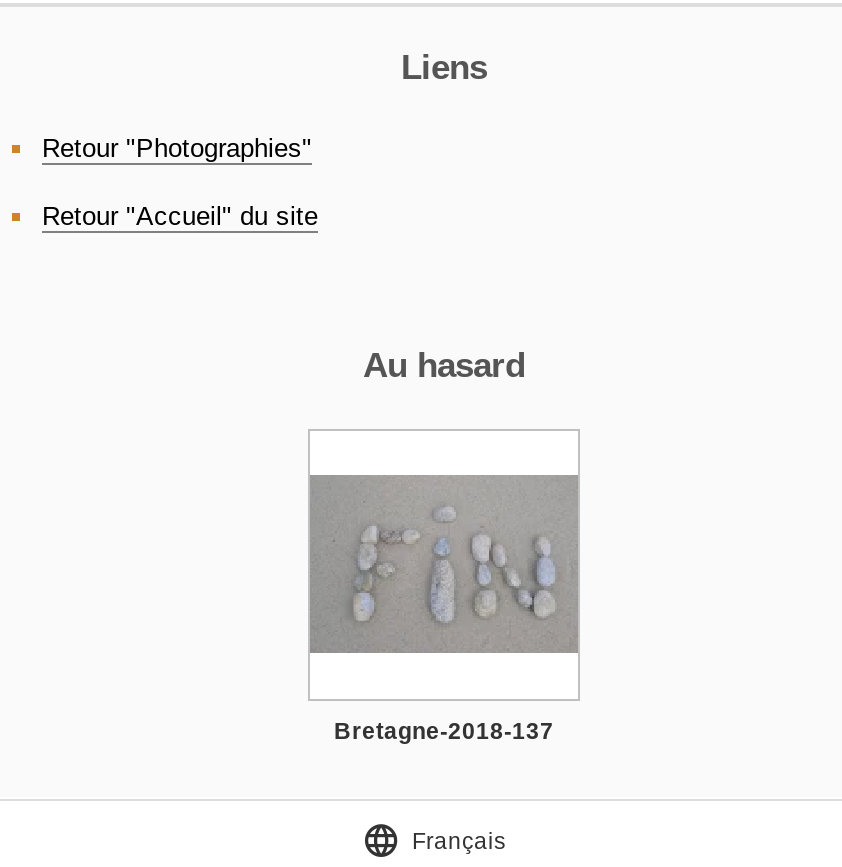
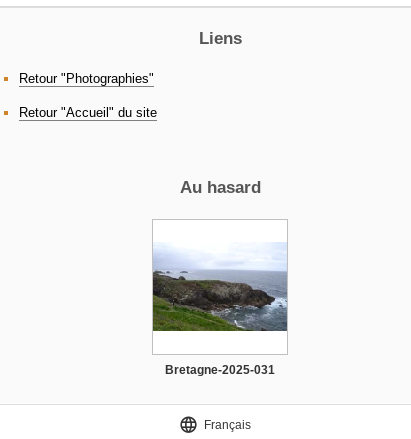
[308,473,580,742] [image] | Bretagne-2018-137 -> [153,242,287,376] [image] | Bretagne-2025-031

